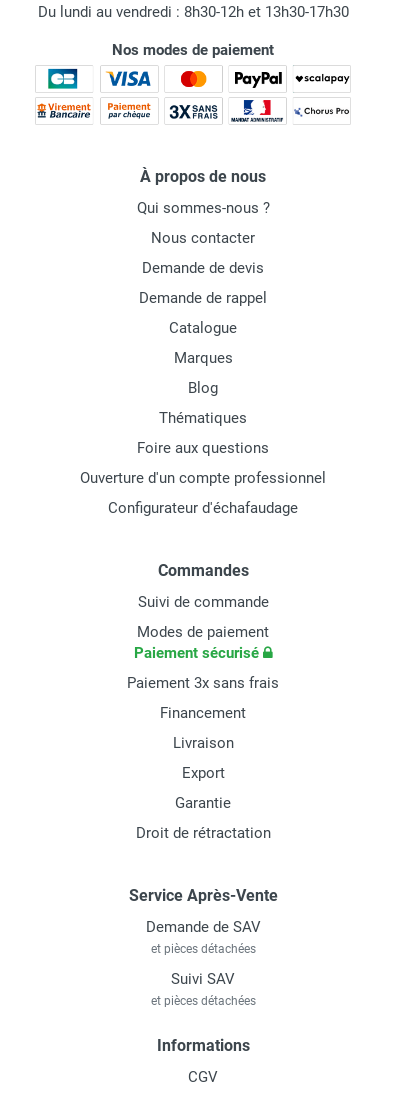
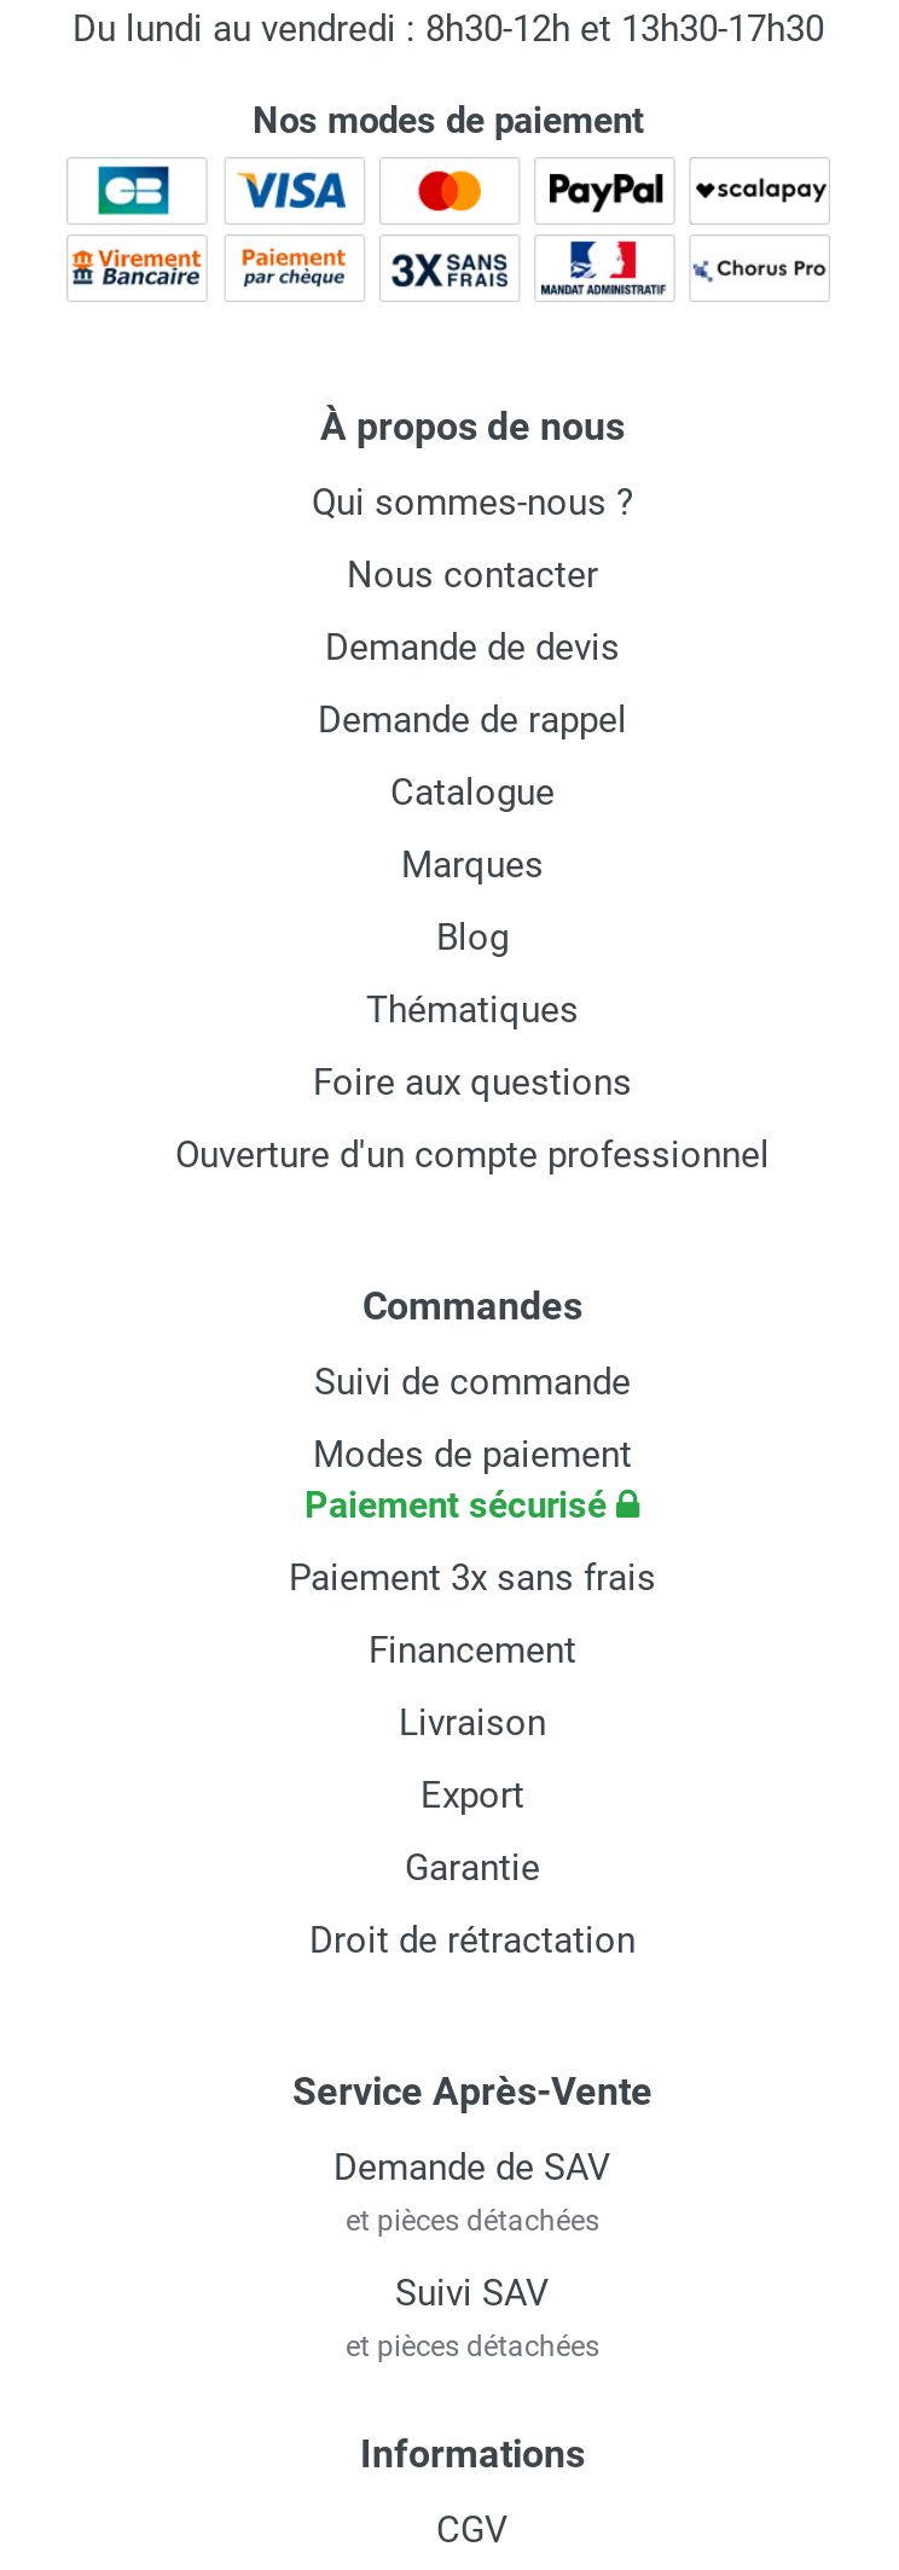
[108,499,298,517] Configurateur d'échafaudage -> none

